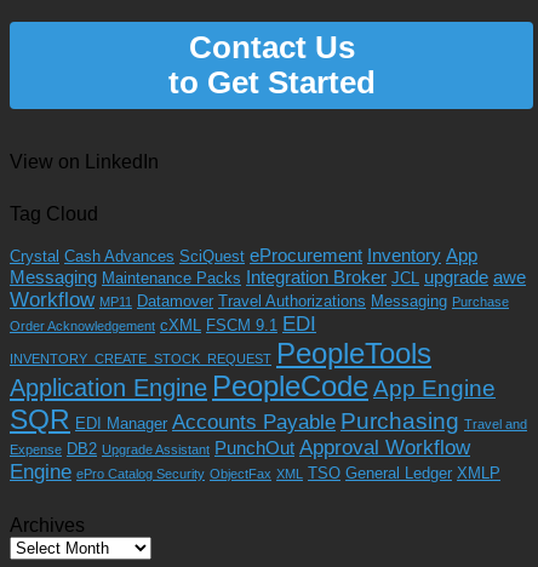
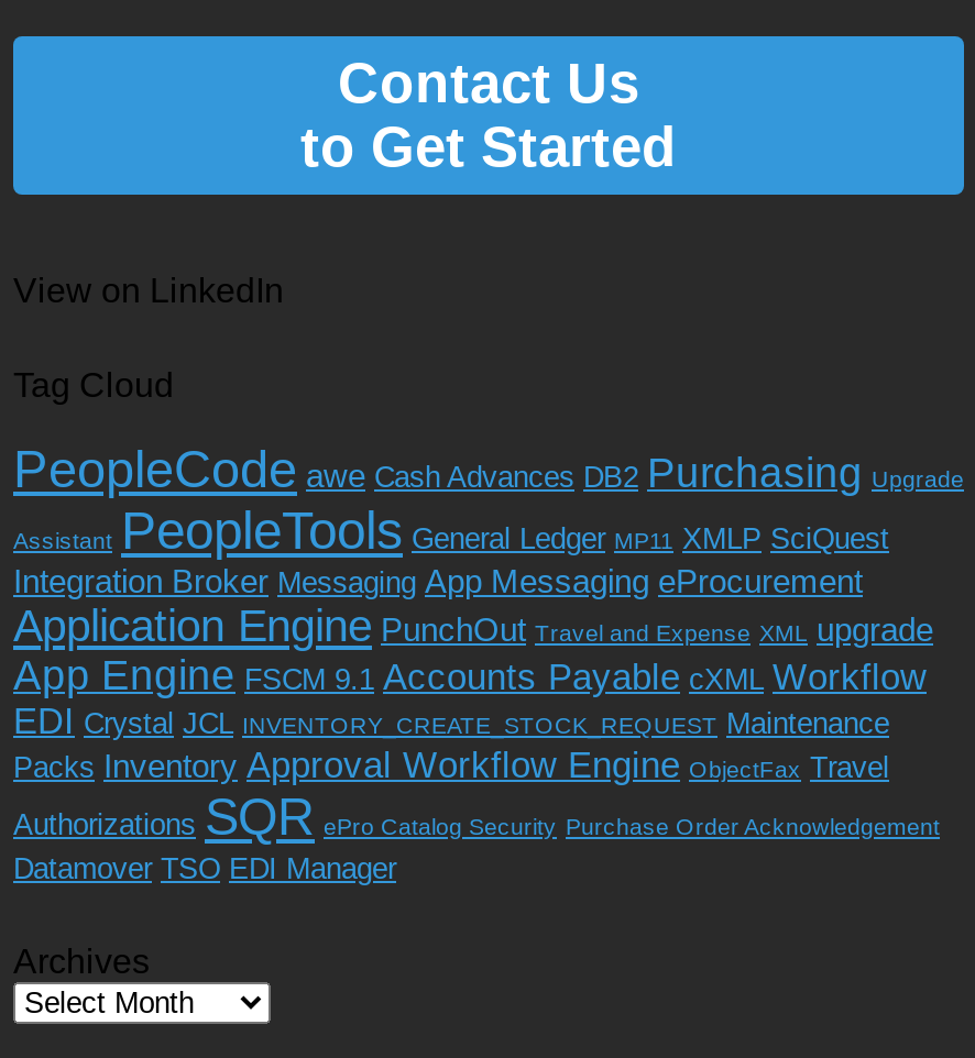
[10,244,527,483] Crystal Cash Advances SciQuest eProcurement Inventory App | Messaging Maintenance Packs Integration Broker JCL upgrade awe | Workflow MP11 Datamover Travel Authorizations Messaging Purchase | Order Acknowledgement cXML FSCM 9.1 EDI | INVENTORY_CREATE_STOCK_REQUEST PeopleTools | Application Engine PeopleCode App Engine | SQR EDI Manager Accounts Payable Purchasing Travel and | Expense DB2 Upgrade Assistant PunchOut Approval Workflow | Engine ePro Catalog Security ObjectFax XML TSO General Ledger XMLP -> [13,440,964,884] PeopleCode awe Cash Advances DB2 Purchasing Upgrade | Assistant PeopleTools General Ledger MP11 XMLP SciQuest | Integration Broker Messaging App Messaging eProcurement | Application Engine PunchOut Travel and Expense XML upgrade | App Engine FSCM 9.1 Accounts Payable cXML Workflow | EDI Crystal JCL INVENTORY_CREATE_STOCK_REQUEST Maintenance | Packs Inventory Approval Workflow Engine ObjectFax Travel | Authorizations SQR ePro Catalog Security Purchase Order Acknowledgement | Datamover TSO EDI Manager

